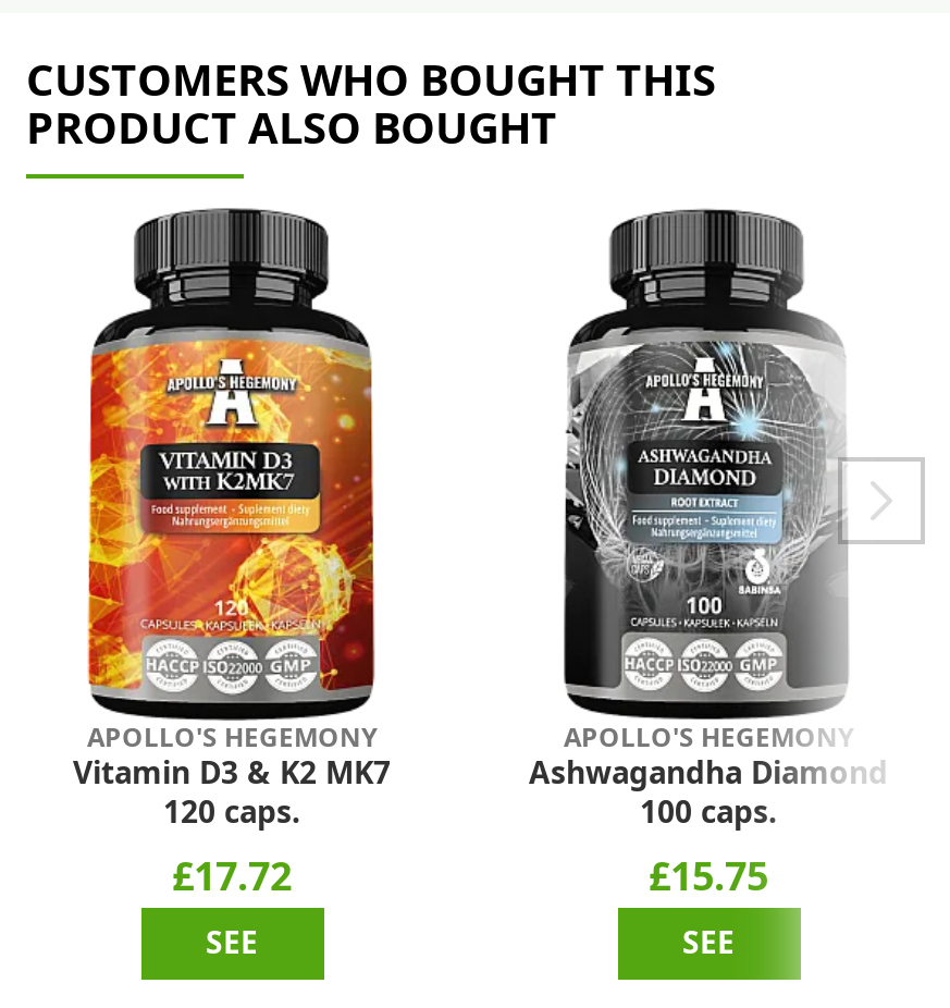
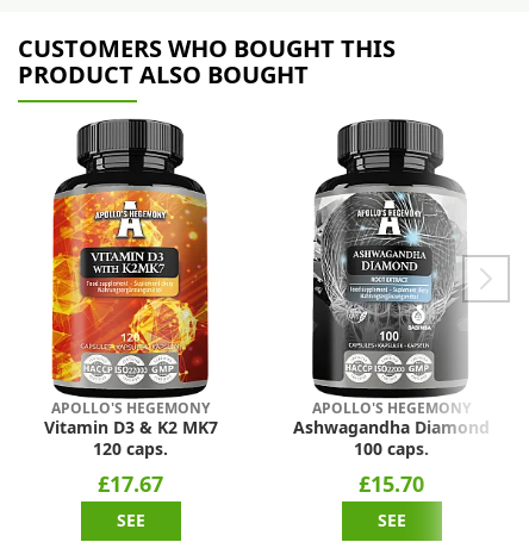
[172,855,292,894] £17.72 -> [98,473,163,494] £17.67
[649,855,768,894] £15.75 -> [359,473,424,494] £15.70

